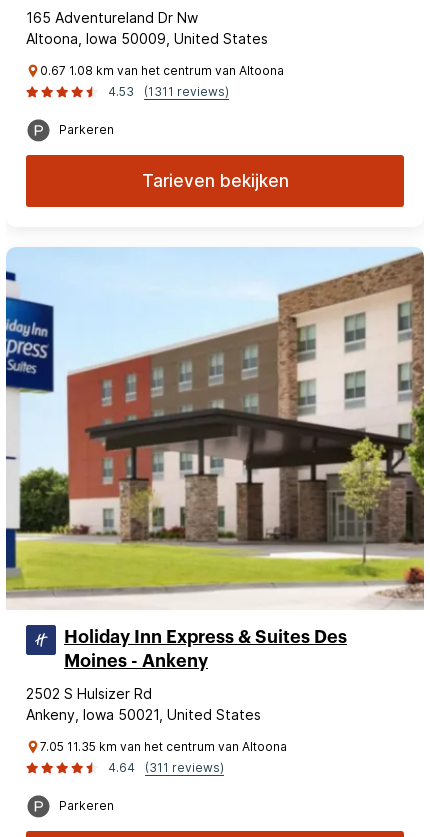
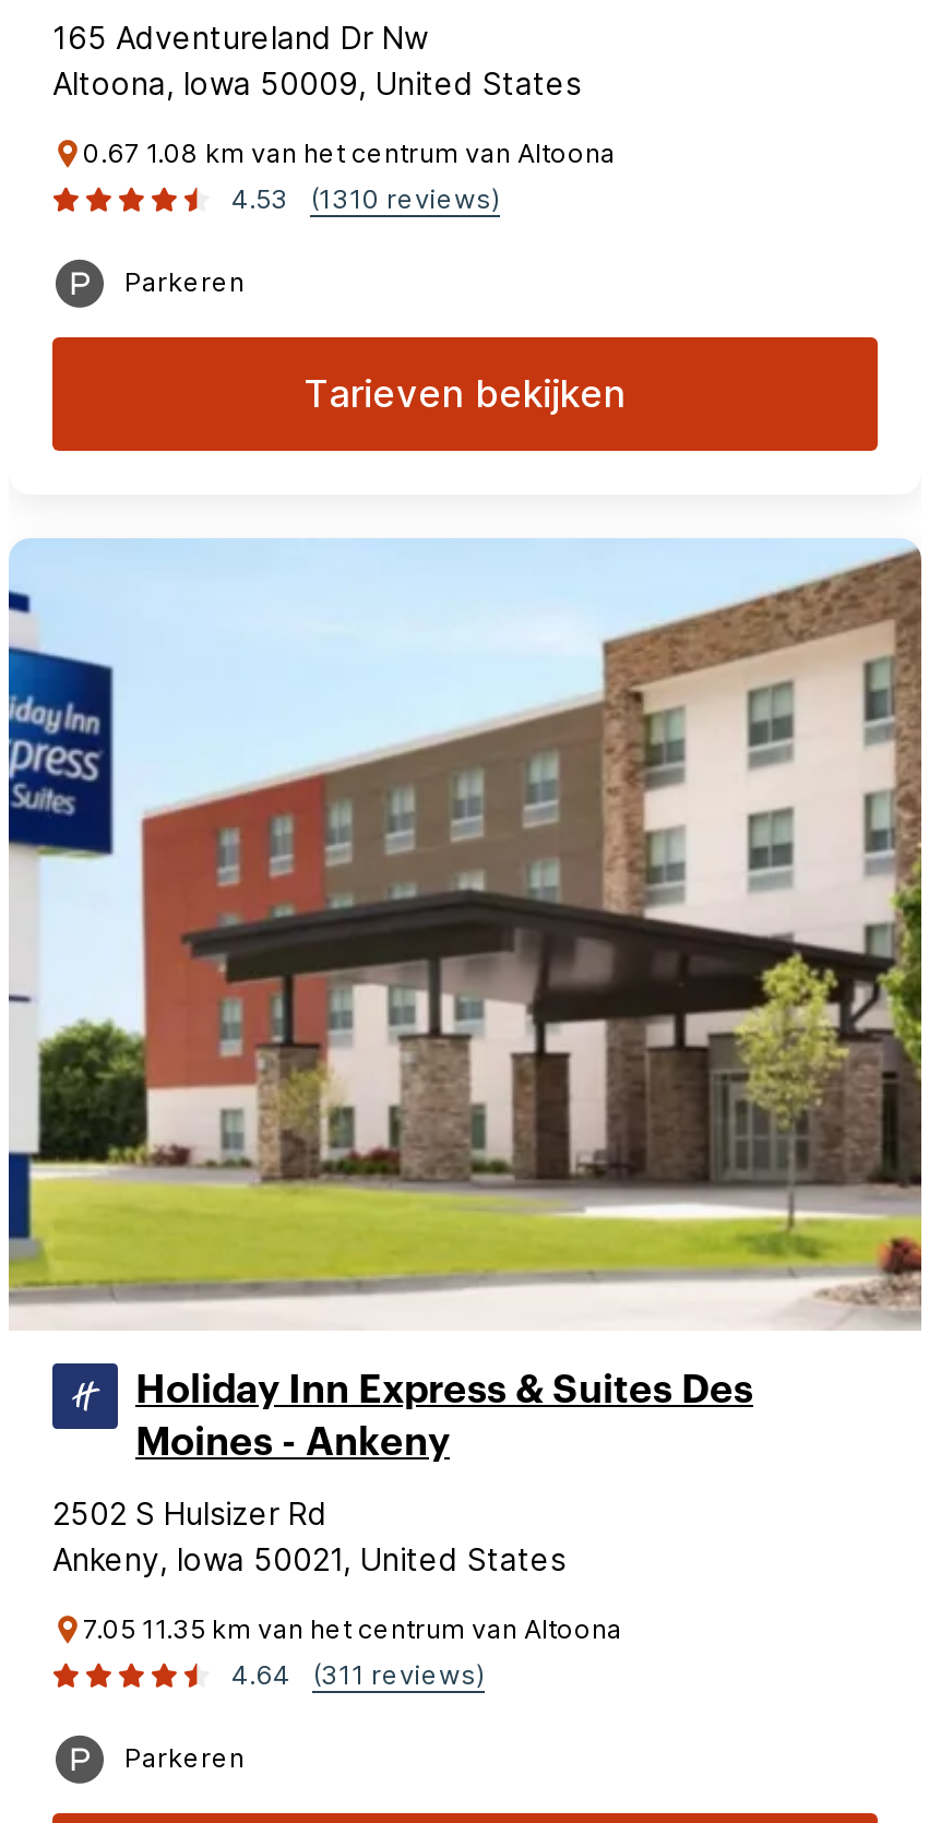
[108,84,229,99] 4.53 (1311 reviews) -> [231,182,500,215] 4.53 (1310 reviews)

